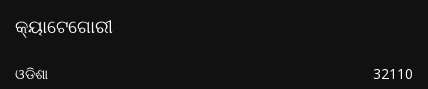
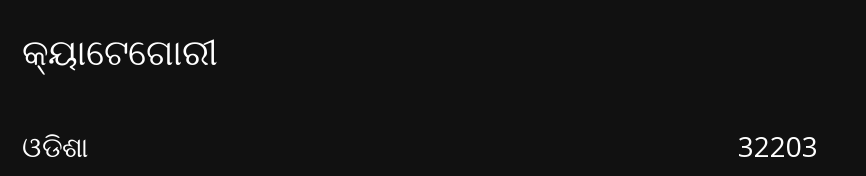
[373,64,413,83] 32110 -> [738,126,818,164] 32203

